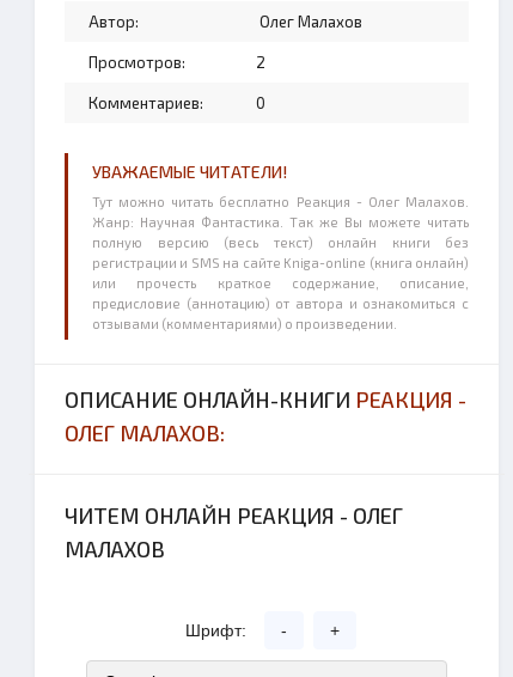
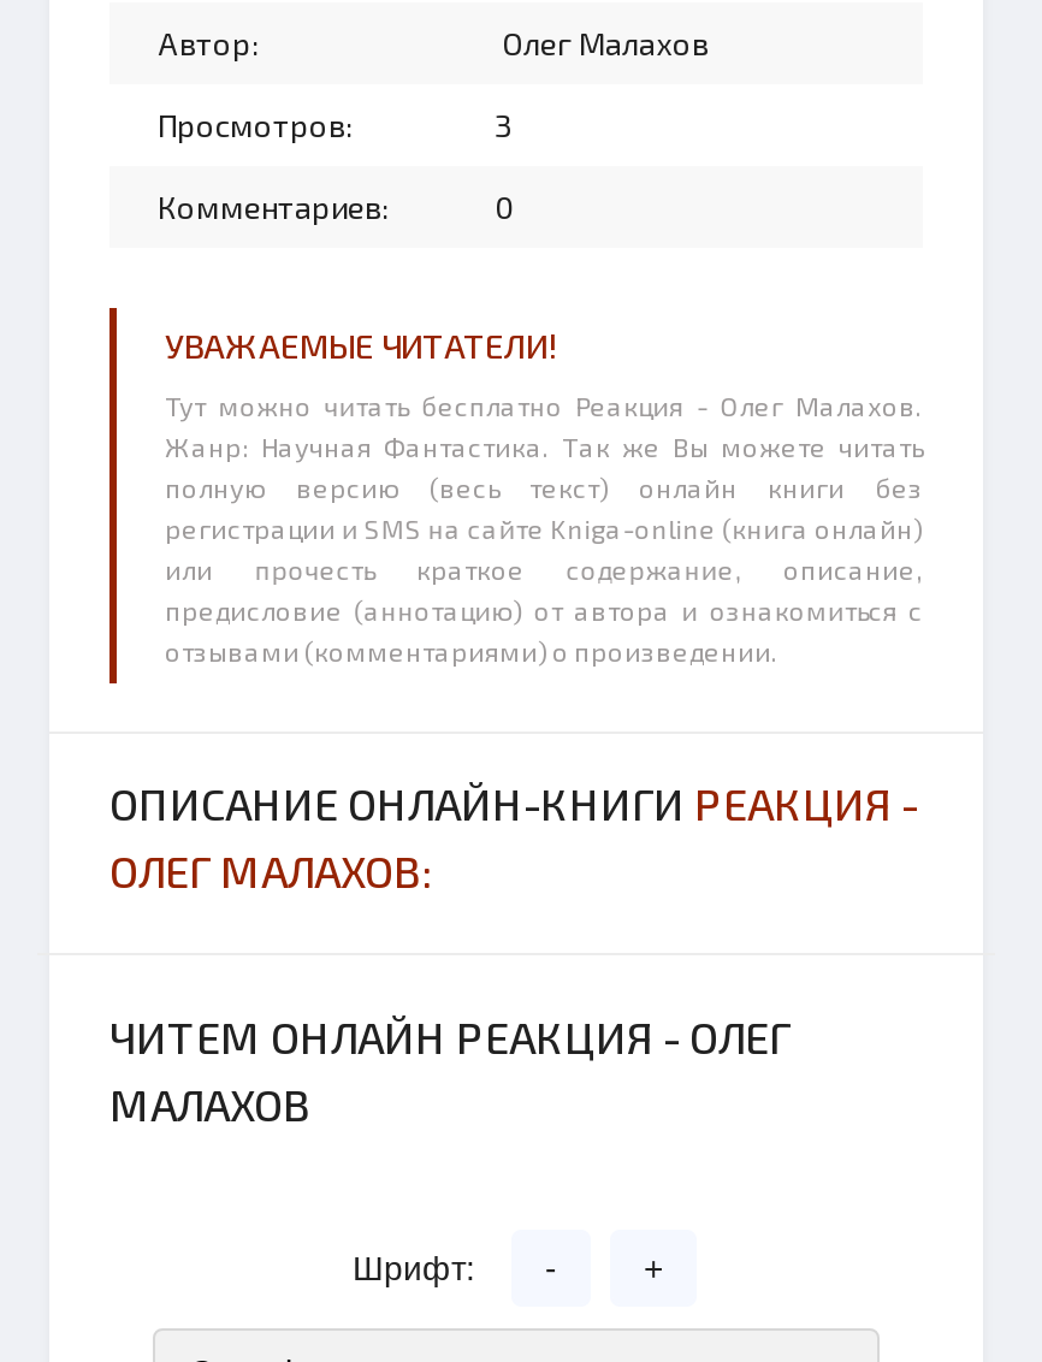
[256,53,265,72] 2 -> [495,106,511,144] 3

